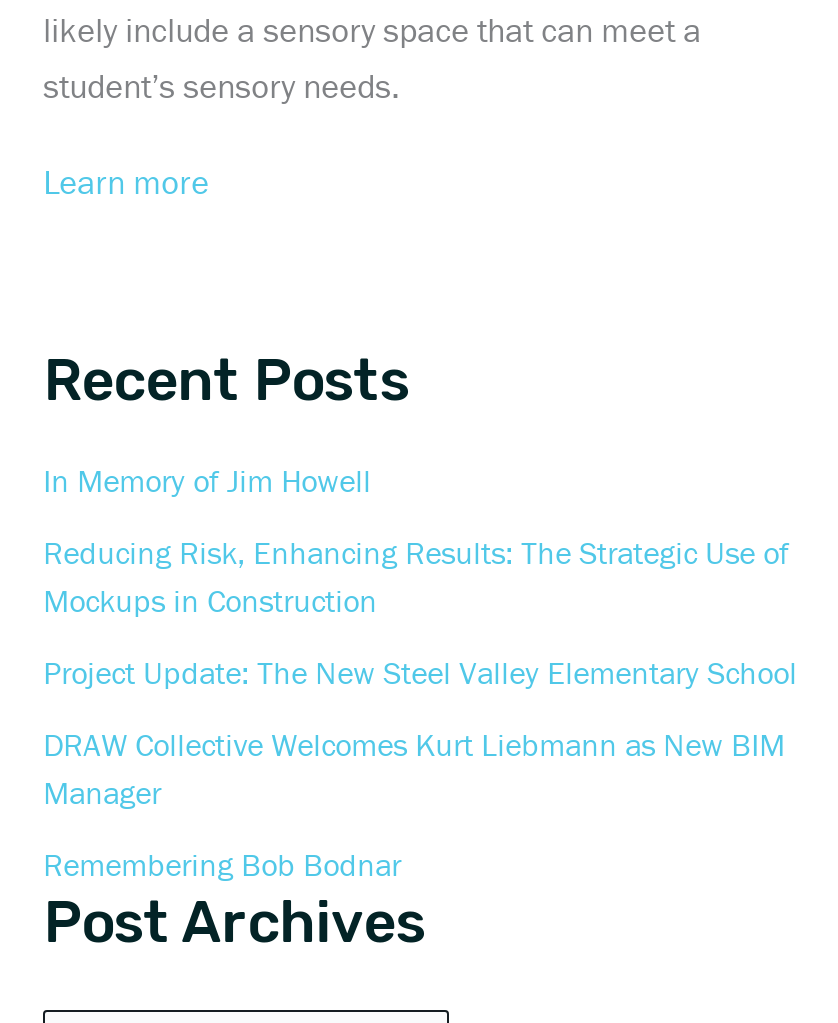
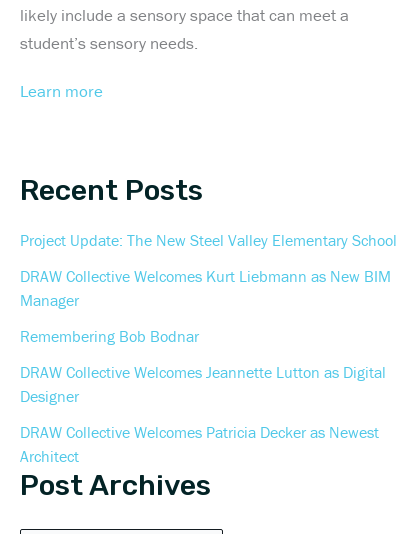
[43,461,789,621] In Memory of Jim Howell | Reducing Risk, Enhancing Results: The Strategic Use of | Mockups in Construction -> none
moved [43,653,797,885] -> [20,230,397,346]: Project Update: The New Steel Valley Elementary School | DRAW Collective Welcomes Kurt Liebmann as New BIM | Manager | Remembering Bob Bodnar
none -> [20,362,386,466] DRAW Collective Welcomes Jeannette Lutton as Digital | Designer | DRAW Collective Welcomes Patricia Decker as Newest | Architect

